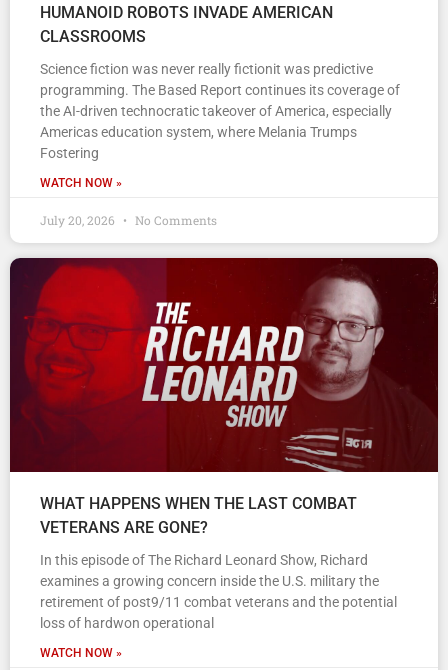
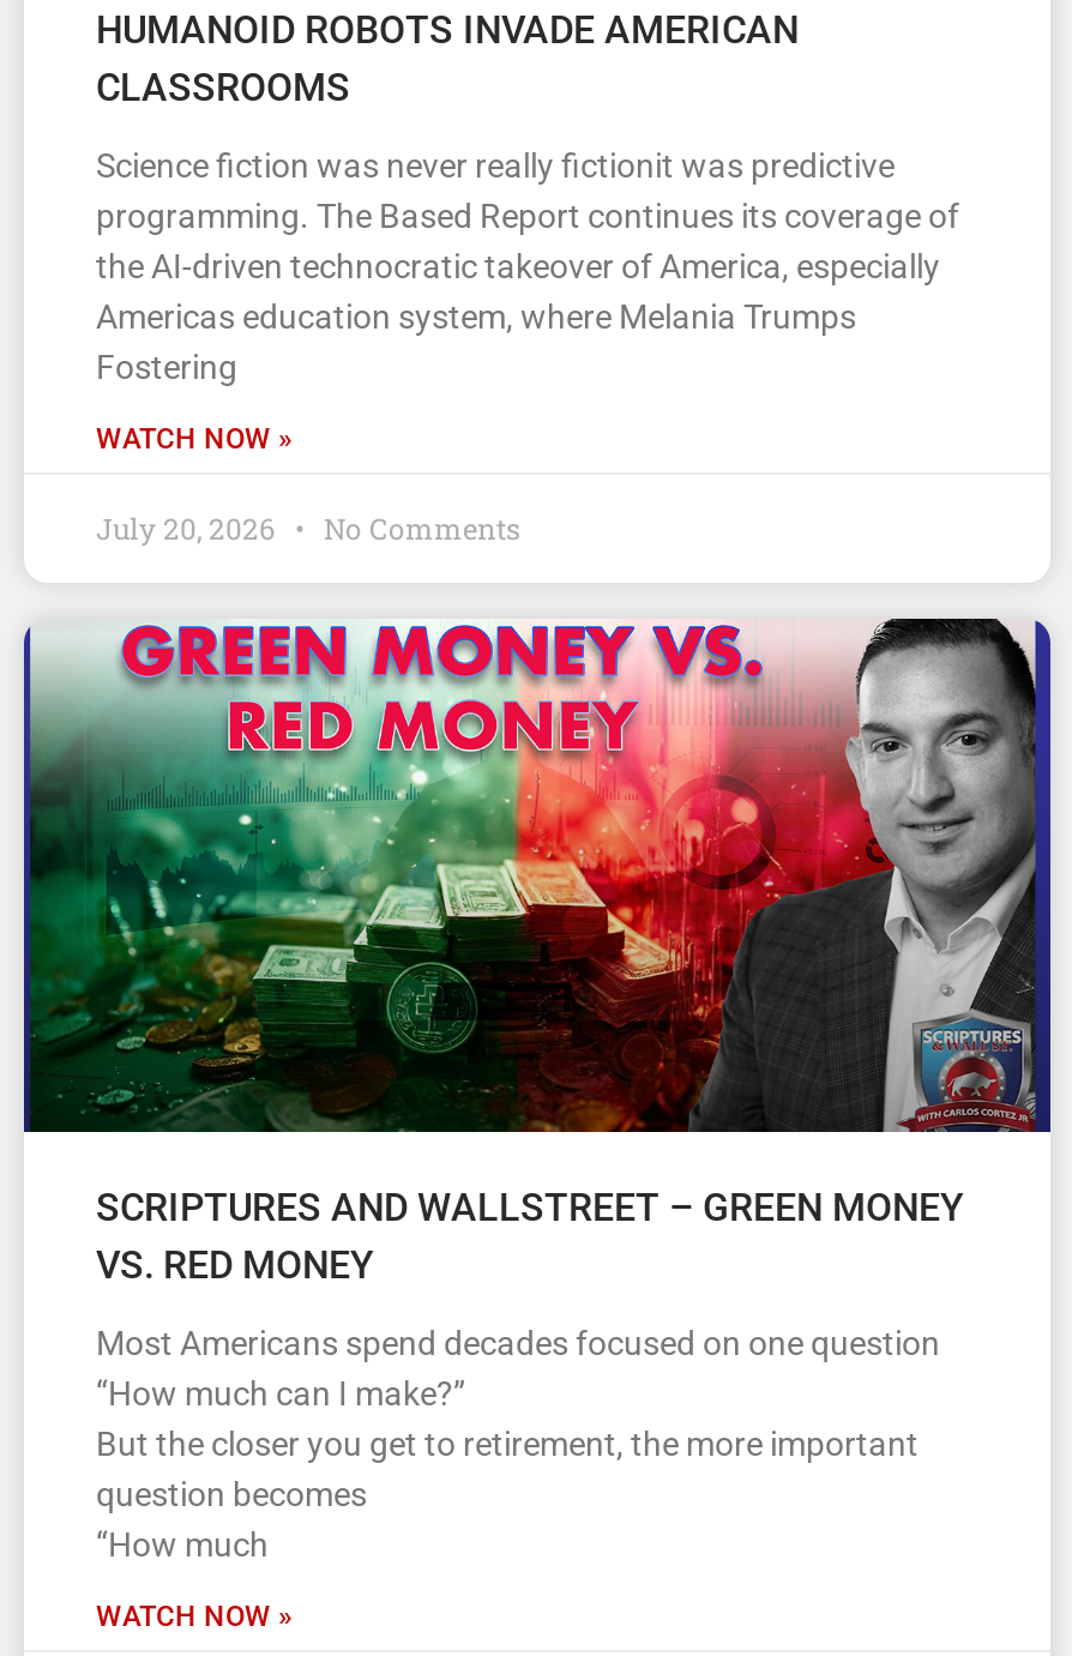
[9,257,439,537] [image] | WHAT HAPPENS WHEN THE LAST COMBAT | VETERANS ARE GONE? -> [22,619,1053,1288] [image] | SCRIPTURES AND WALLSTREET – GREEN MONEY | VS. RED MONEY
[40,552,397,631] In this episode of The Richard Leonard Show, Richard | examines a growing concern inside the U.S. military the | retirement of post9/11 combat veterans and the potential | loss of hardwon operational -> [96,1324,940,1564] Most Americans spend decades focused on one question | “How much can I make?” | But the closer you get to retirement, the more important | question becomes | “How much

